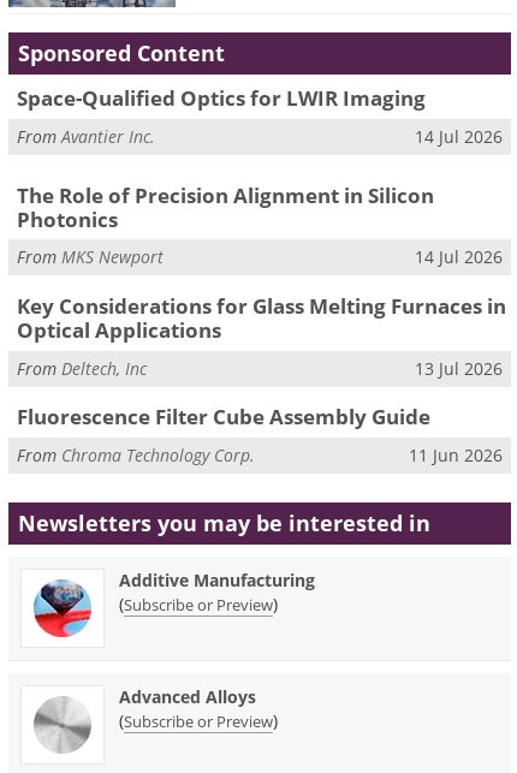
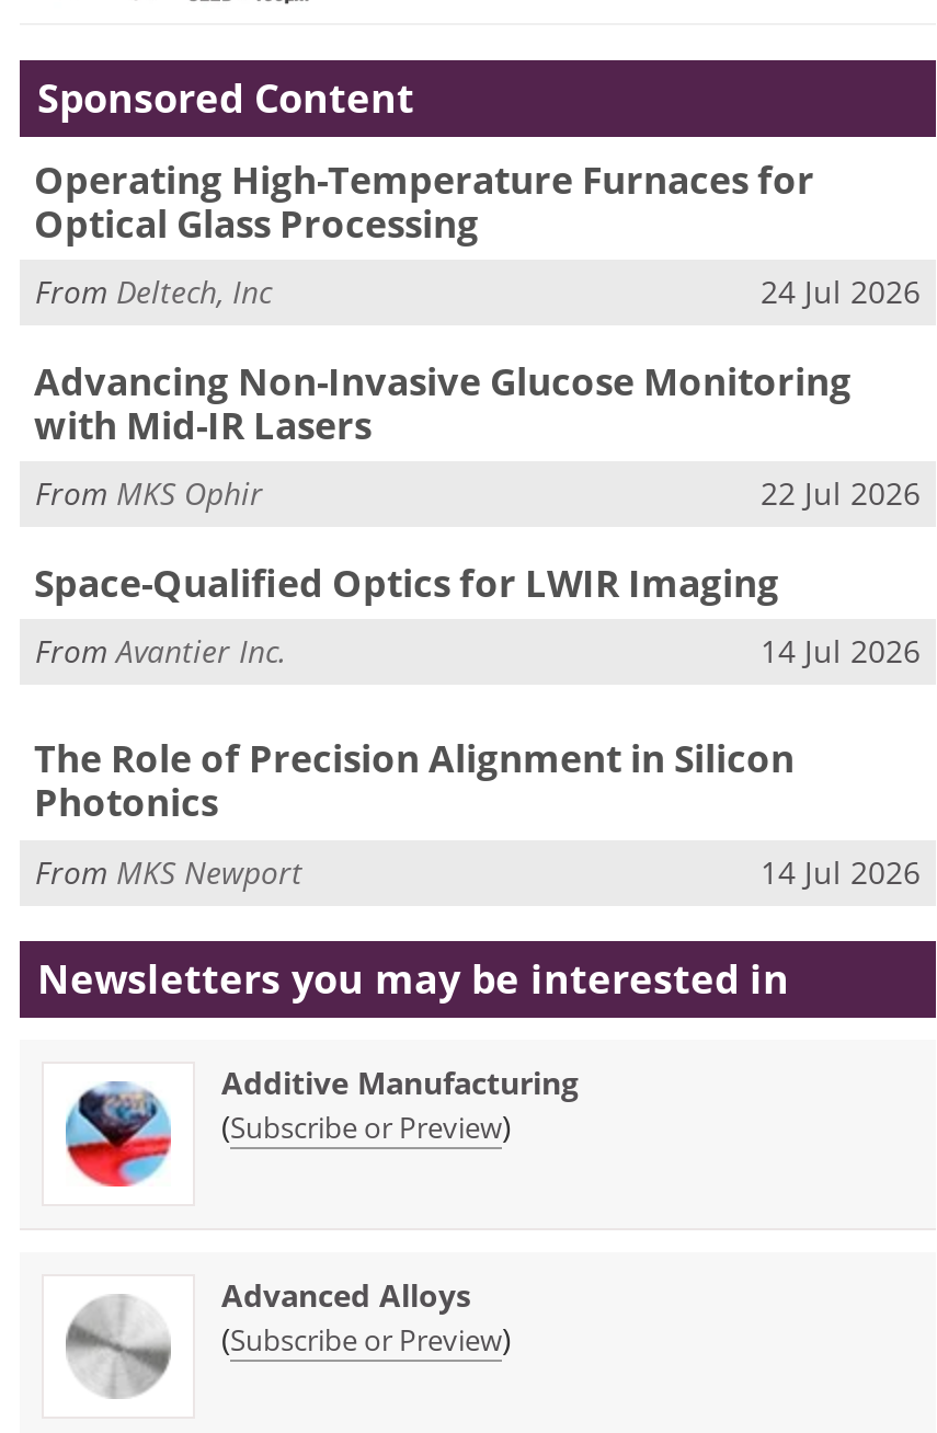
none -> [34,154,921,515] Operating High-Temperature Furnaces for | Optical Glass Processing | 24 Jul 2026 | Advancing Non-Invasive Glucose Monitoring | with Mid-IR Lasers | From MKS Ophir | 22 Jul 2026
moved [16,85,503,269] -> [34,558,921,893]: Space-Qualified Optics for LWIR Imaging | From Avantier Inc. | 14 Jul 2026 | The Role of Precision Alignment in Silicon | Photonics | From MKS Newport | 14 Jul 2026
[16,292,506,466] Key Considerations for Glass Melting Furnaces in | Optical Applications | 13 Jul 2026 | Fluorescence Filter Cube Assembly Guide | From Chroma Technology Corp. | 11 Jun 2026 -> none
moved [17,356,147,379] -> [35,271,272,313]: From Deltech, Inc

